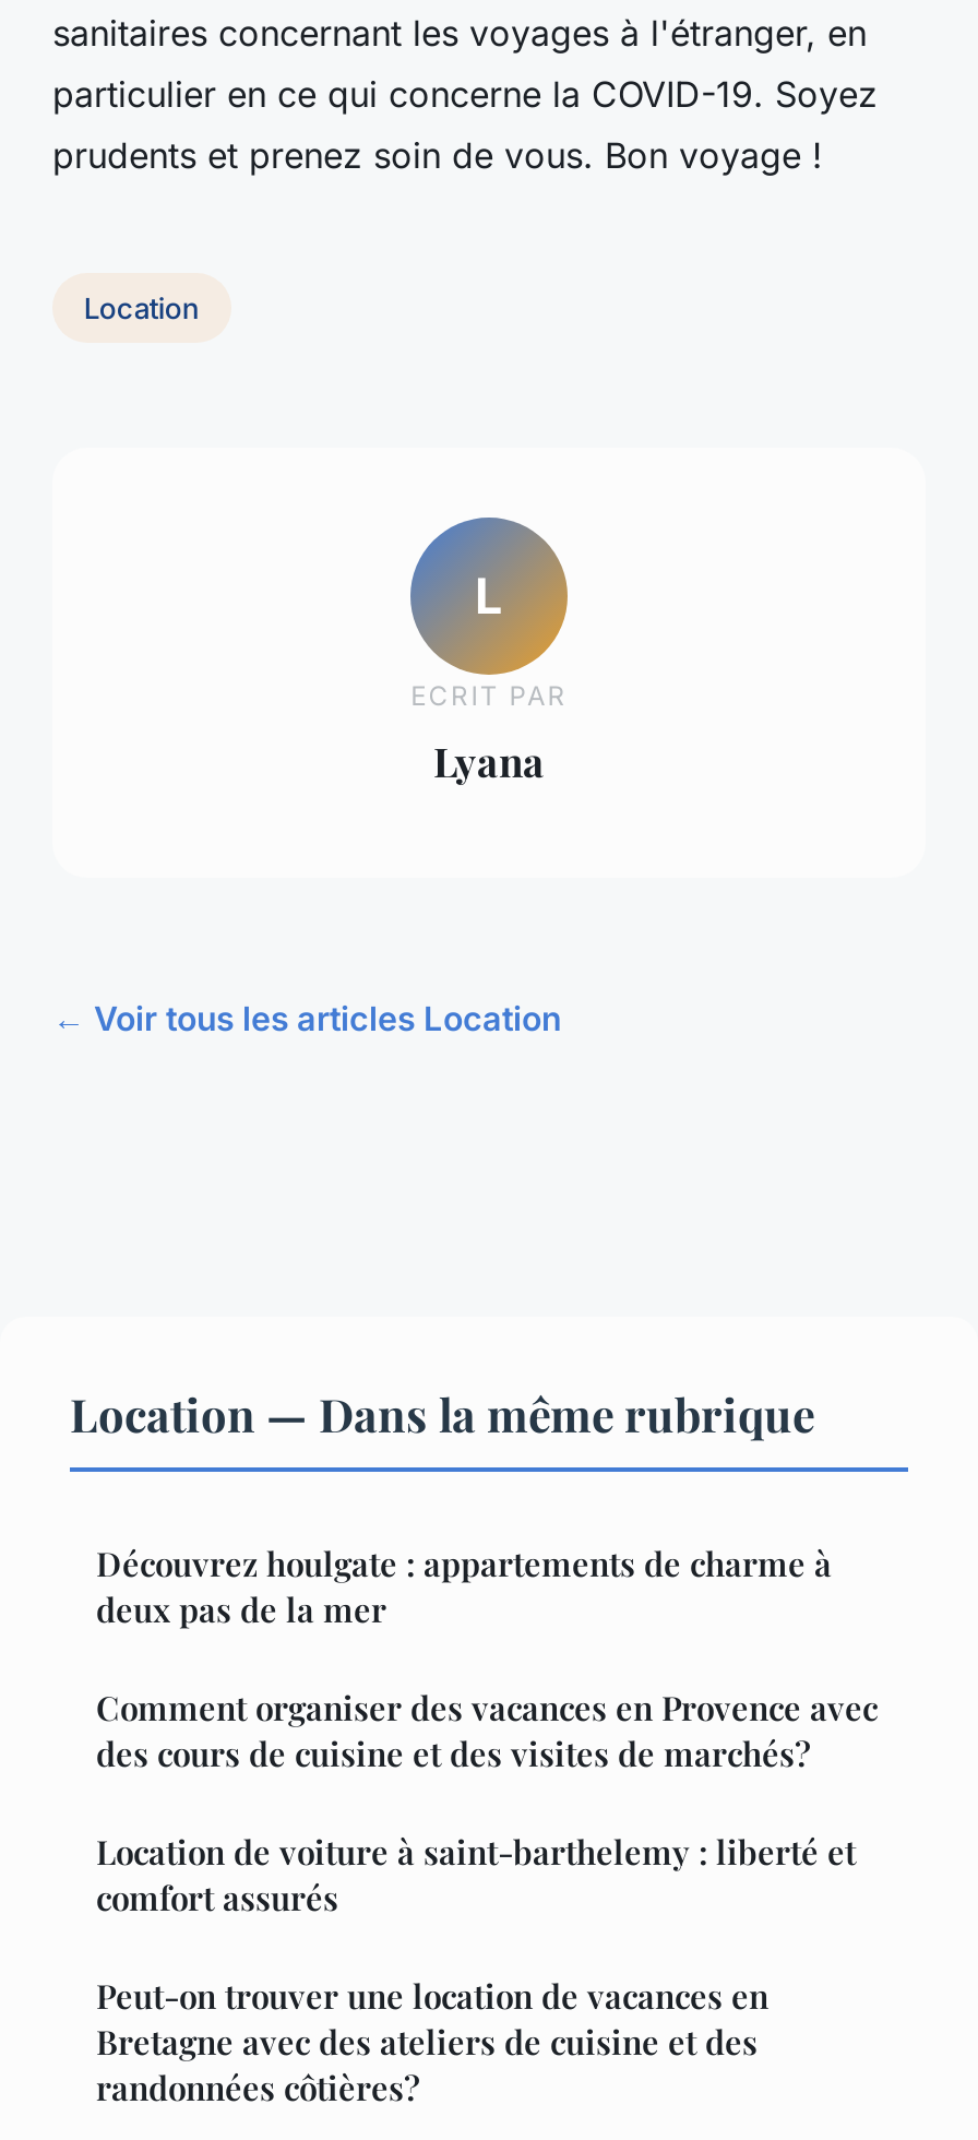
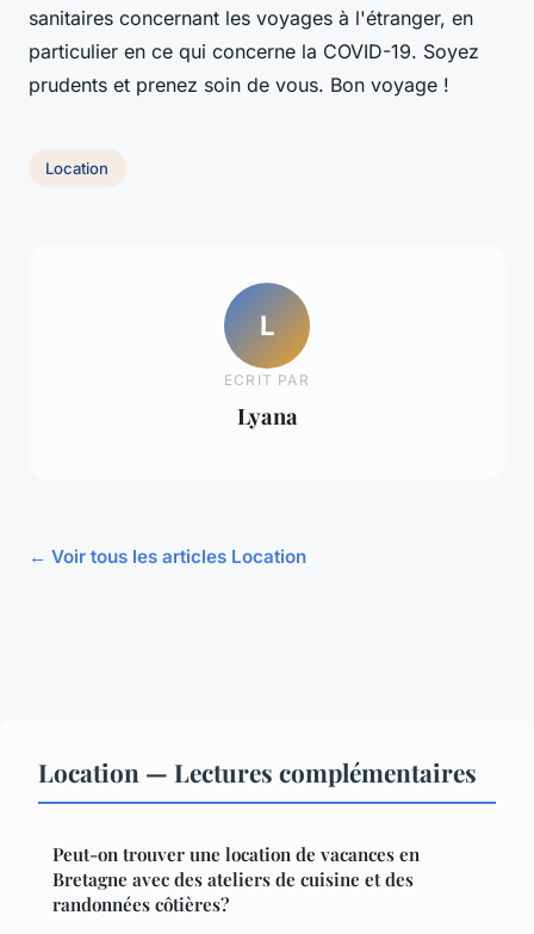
[70,1383,878,1920] Location — Dans la même rubrique | Découvrez houlgate : appartements de charme à | deux pas de la mer | Comment organiser des vacances en Provence avec | des cours de cuisine et des visites de marchés? | Location de voiture à saint-barthelemy : liberté et | comfort assurés -> [38,755,477,789] Location — Lectures complémentaires

